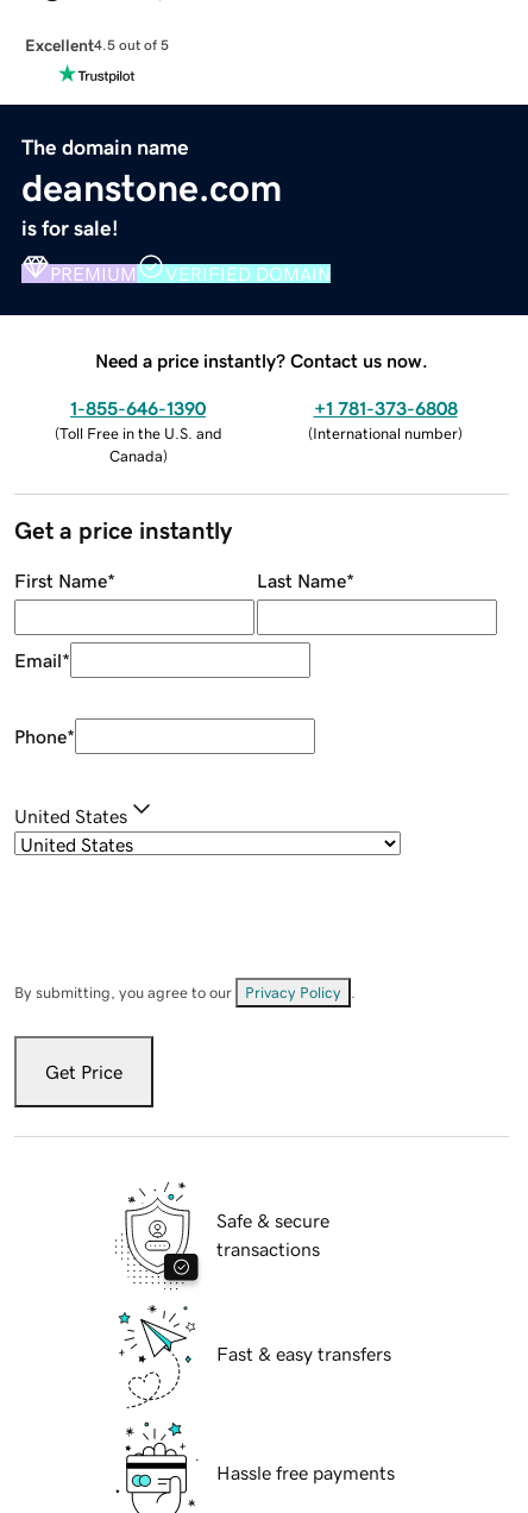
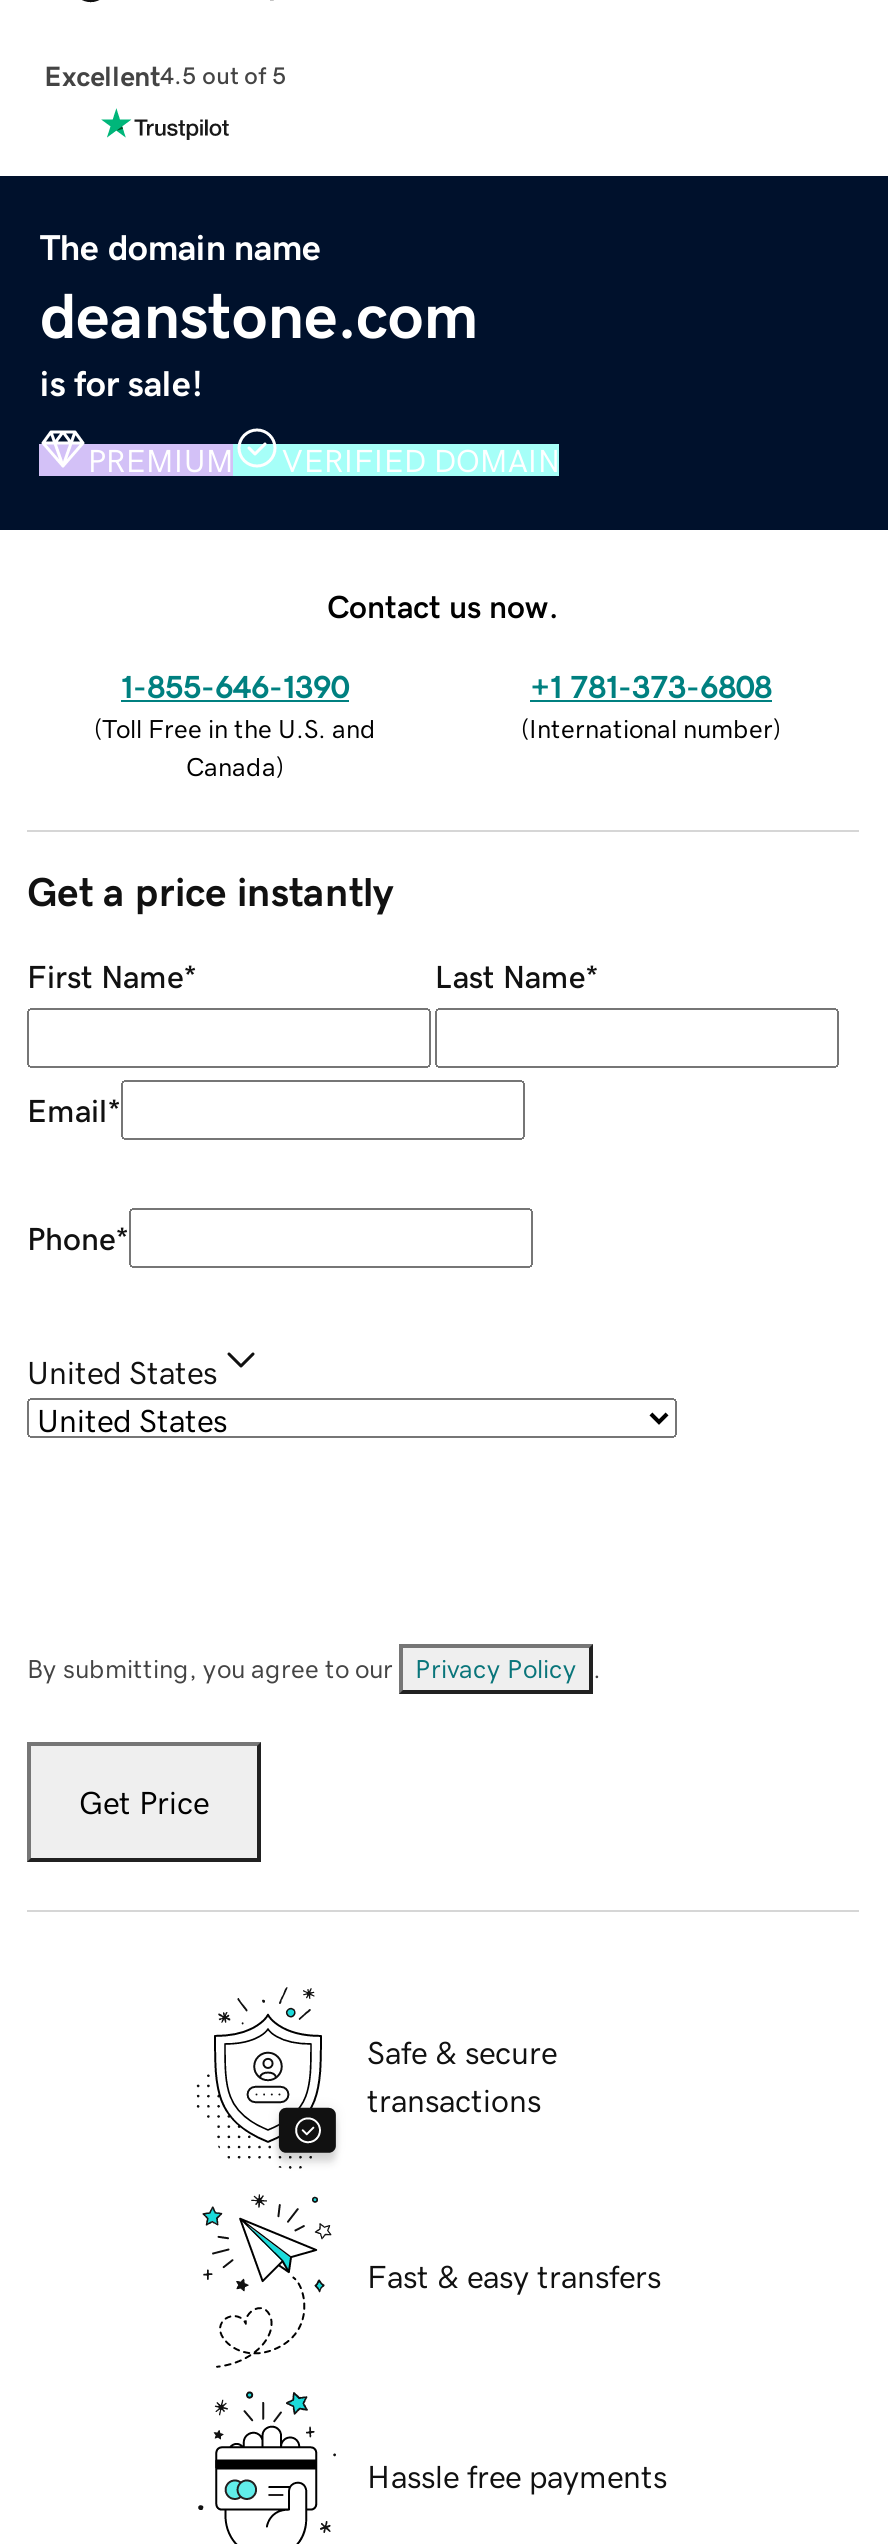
[95,350,428,369] Need a price instantly? Contact us now. -> [327,589,559,621] Contact us now.

